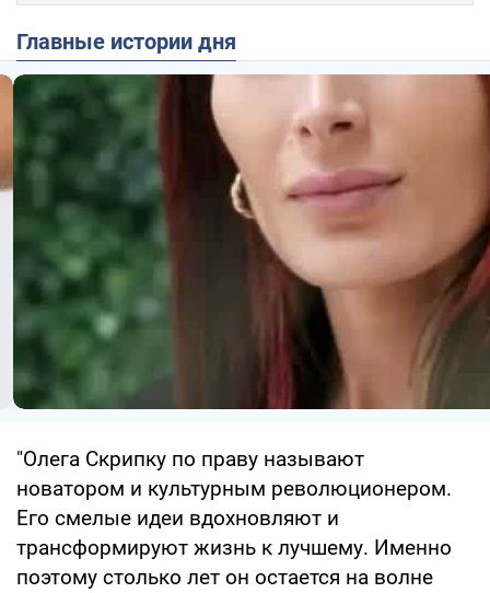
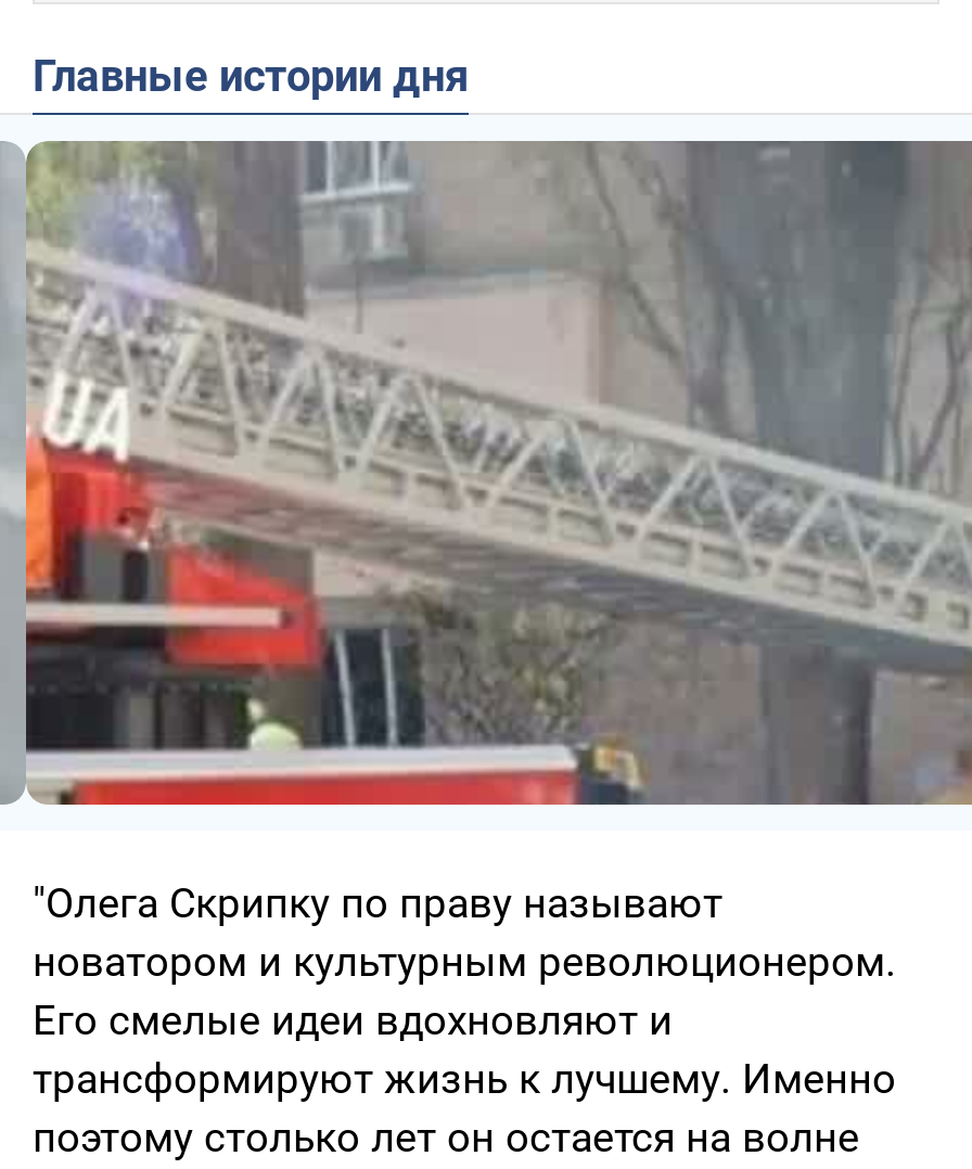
[3,73,487,410] [image] -> [7,139,965,807] [image]

